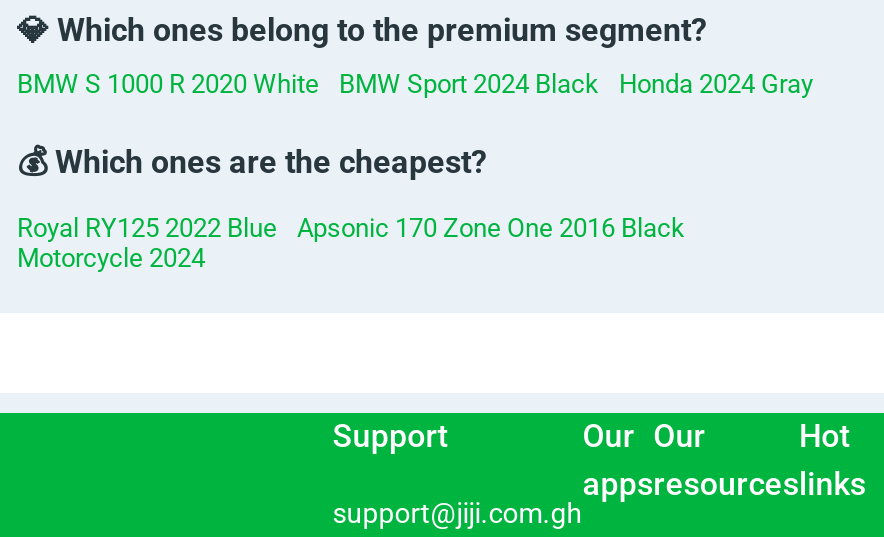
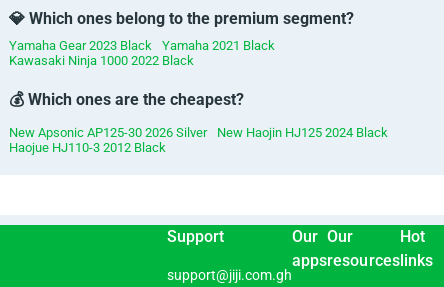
[17,69,813,99] BMW S 1000 R 2020 White | BMW Sport 2024 Black | Honda 2024 Gray -> [9,38,275,68] Yamaha Gear 2023 Black | Yamaha 2021 Black | Kawasaki Ninja 1000 2022 Black
[17,213,685,273] Royal RY125 2022 Blue | Apsonic 170 Zone One 2016 Black | Motorcycle 2024 -> [9,125,388,155] New Apsonic AP125-30 2026 Silver | New Haojin HJ125 2024 Black | Haojue HJ110-3 2012 Black

